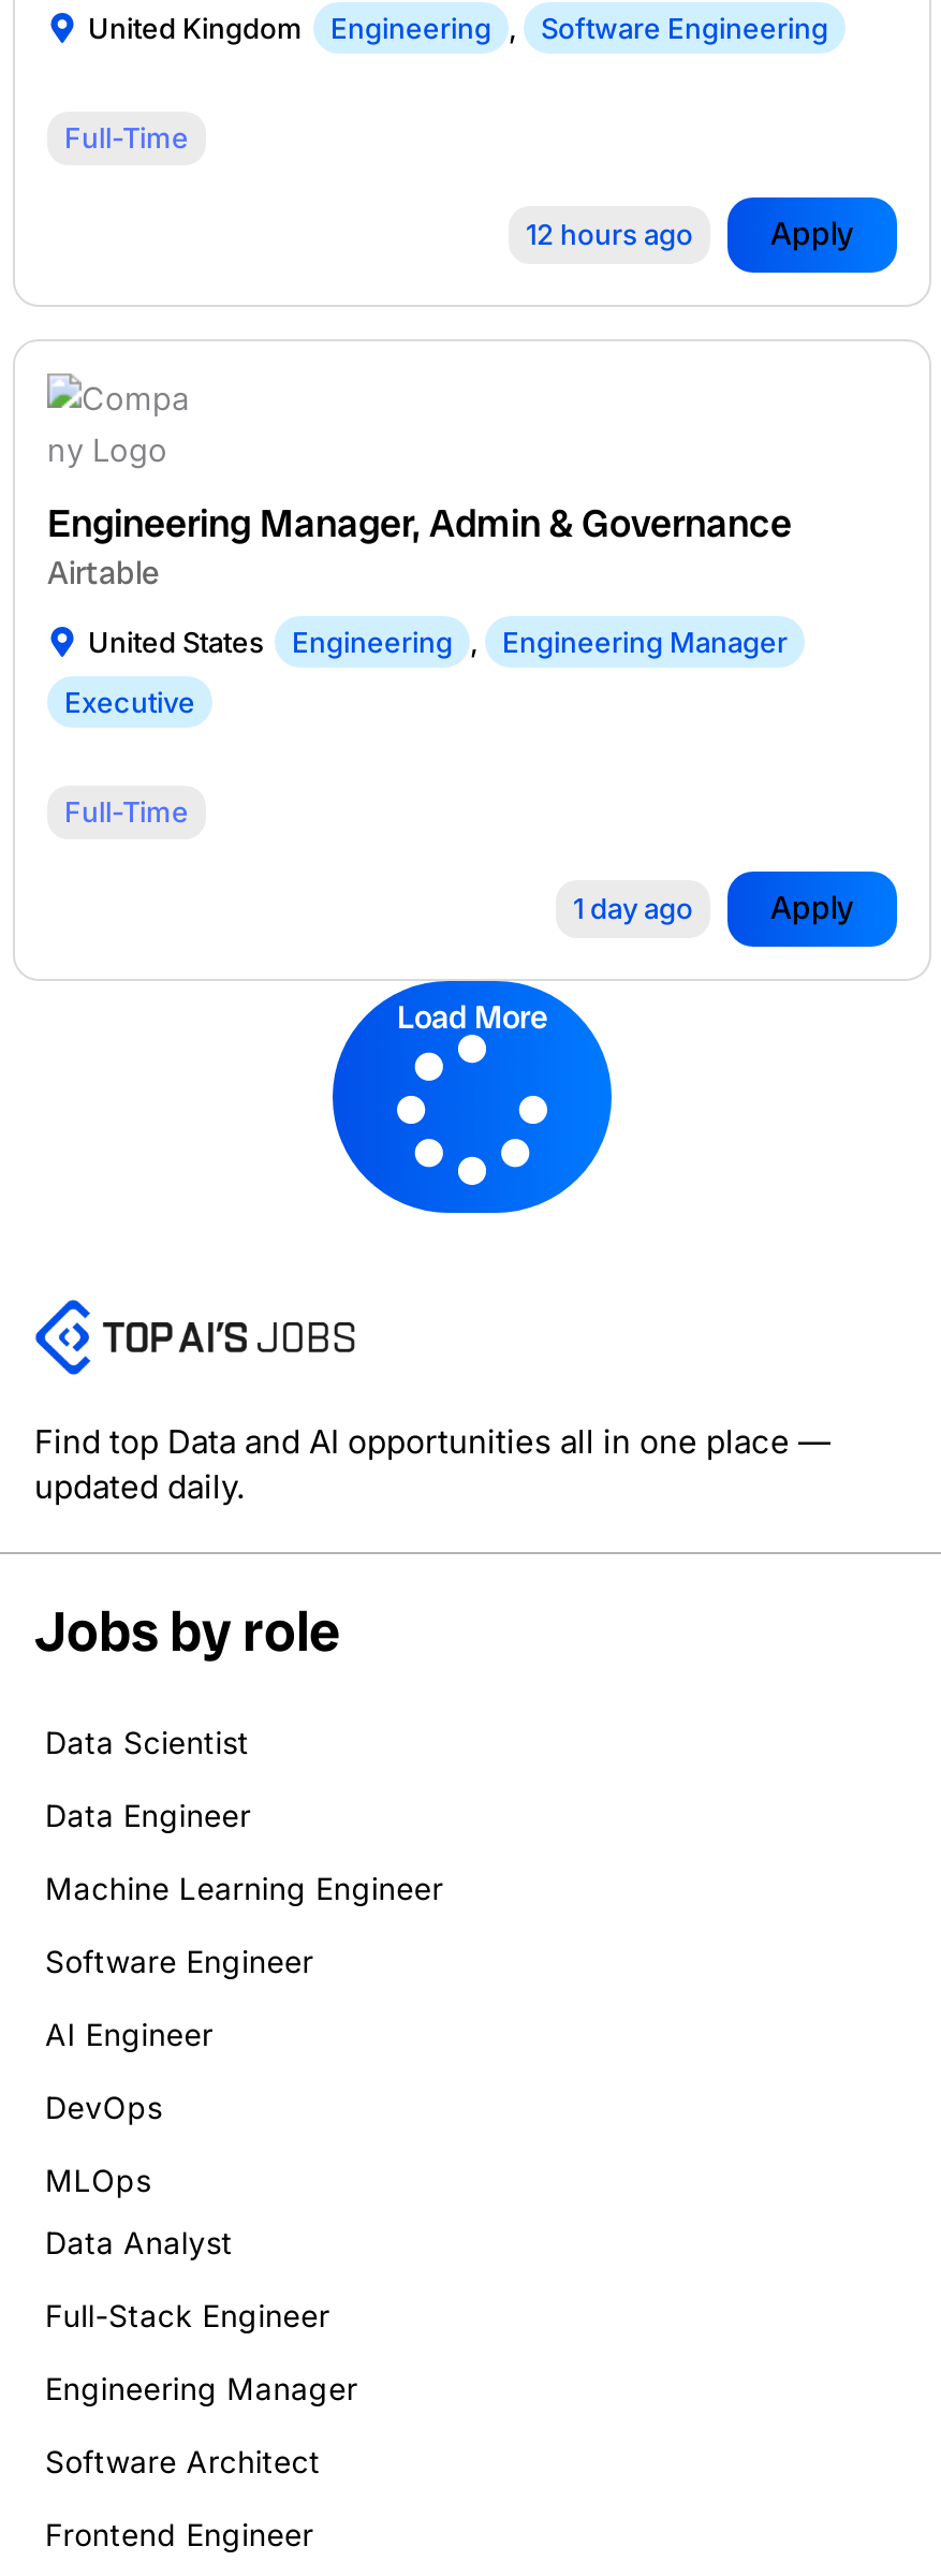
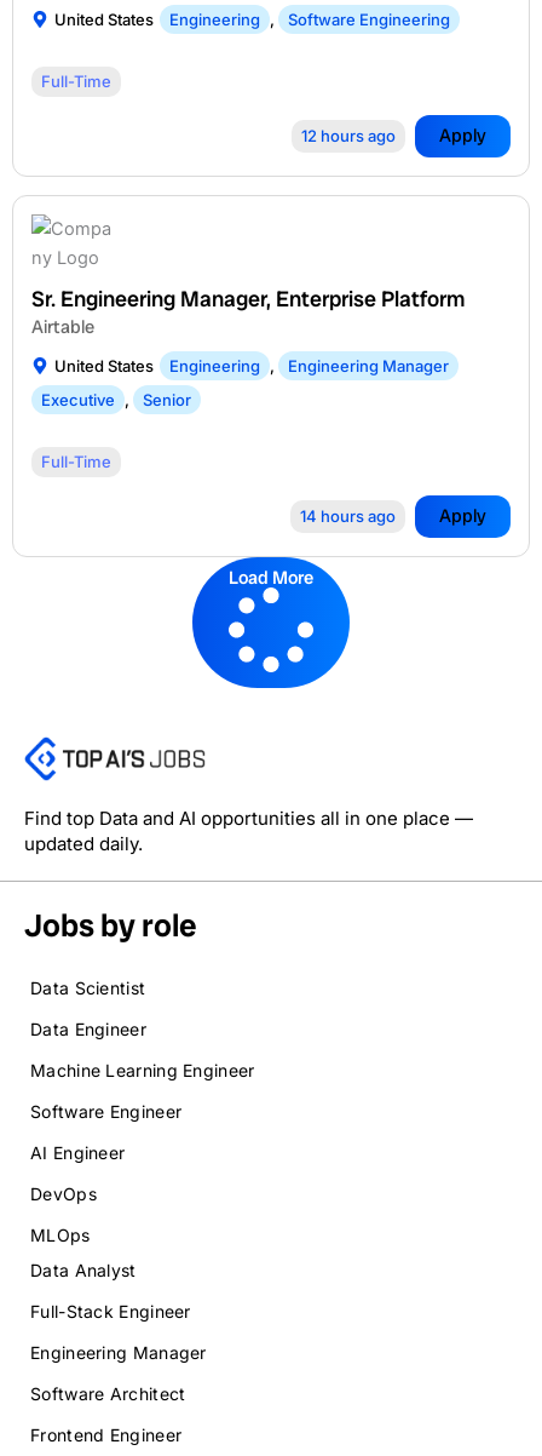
[88,11,303,45] United Kingdom -> [54,10,154,29] United States
[47,498,792,547] Engineering Manager, Admin & Governance -> [31,285,466,312] Sr. Engineering Manager, Enterprise Platform
[64,685,195,719] Executive -> [41,390,191,409] Executive , Senior
[573,891,693,925] 1 day ago -> [300,506,396,526] 14 hours ago

